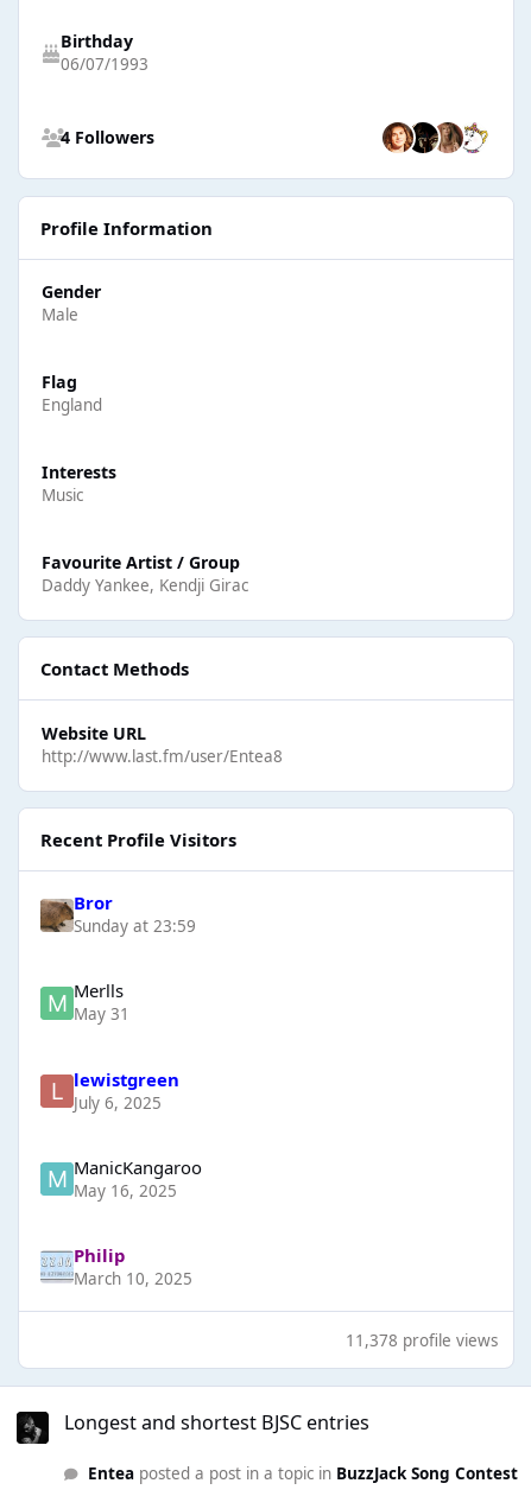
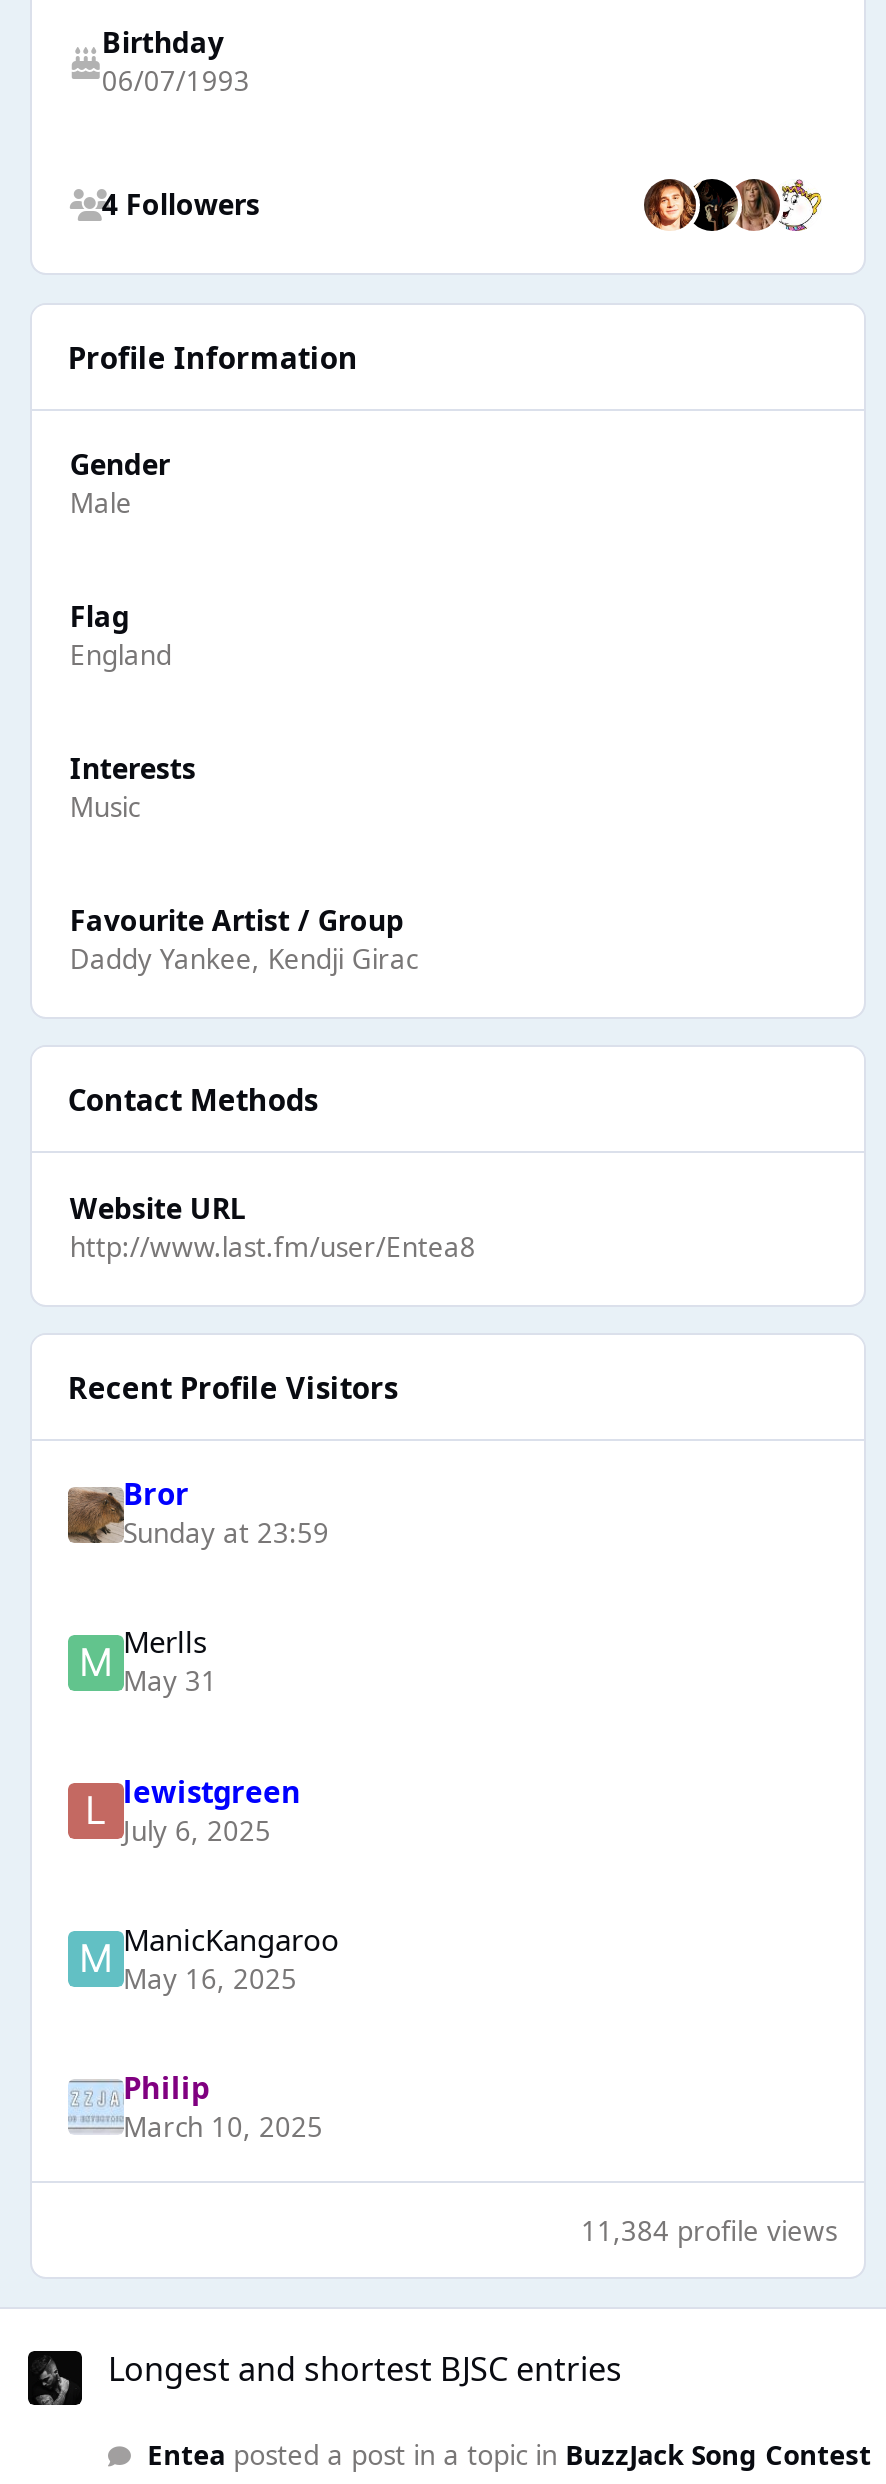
[345,1330,497,1351] 11,378 profile views -> [581,2213,837,2249] 11,384 profile views

